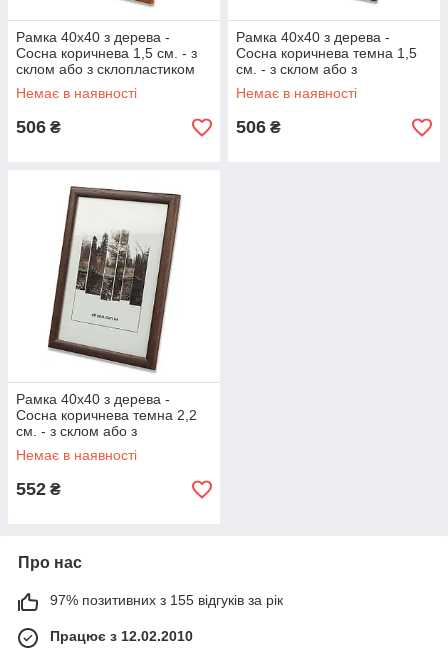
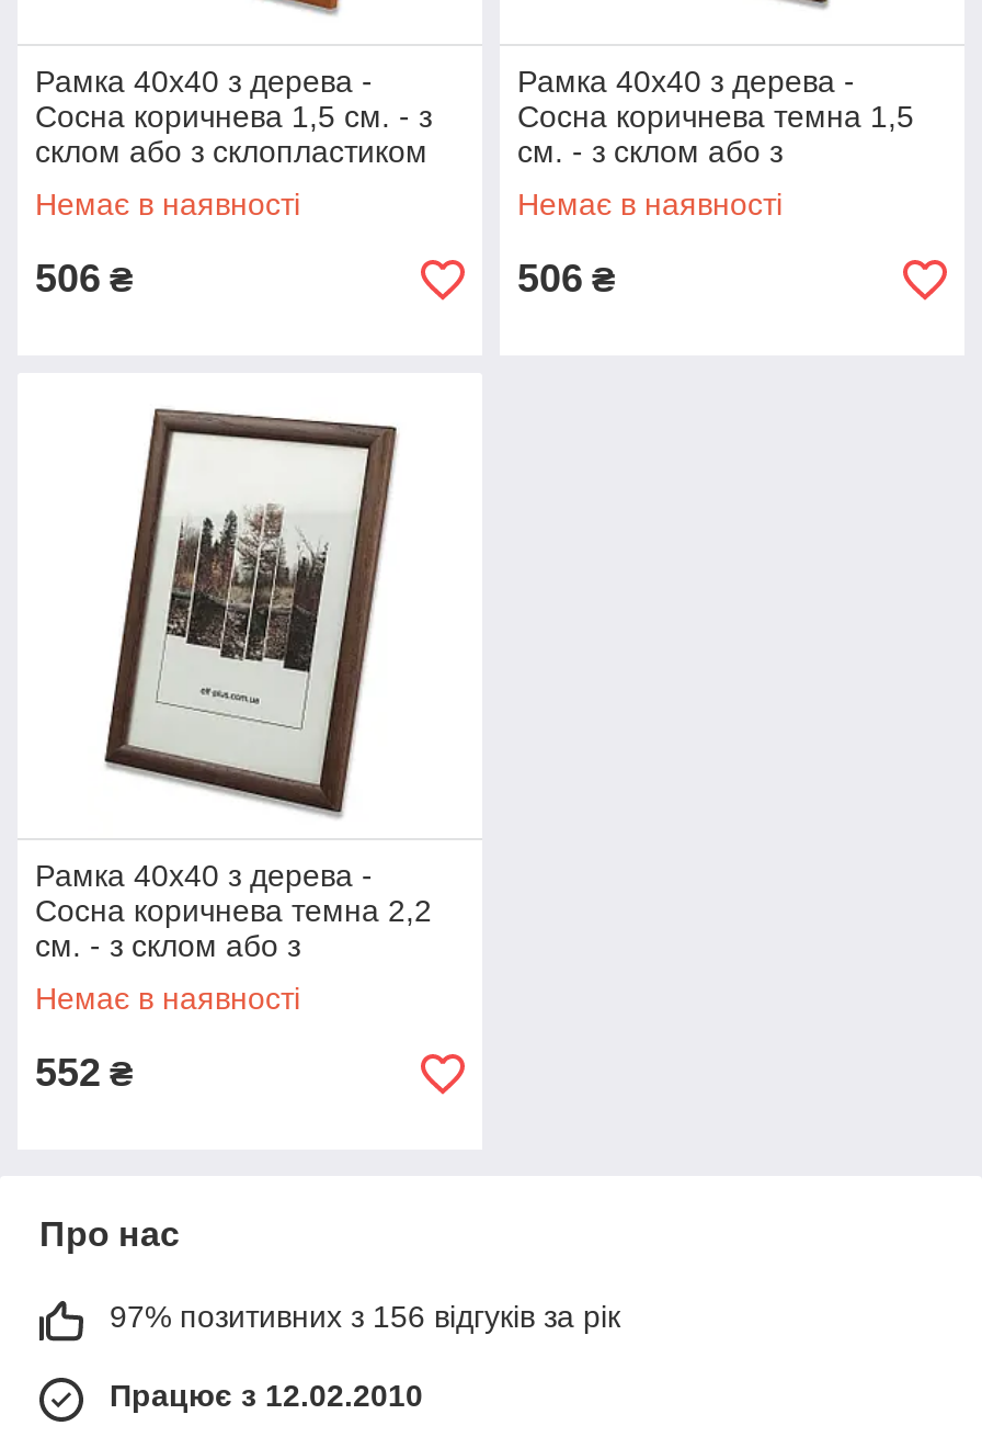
[50,592,283,608] 97% позитивних з 155 відгуків за рік -> [110,1299,620,1334] 97% позитивних з 156 відгуків за рік

